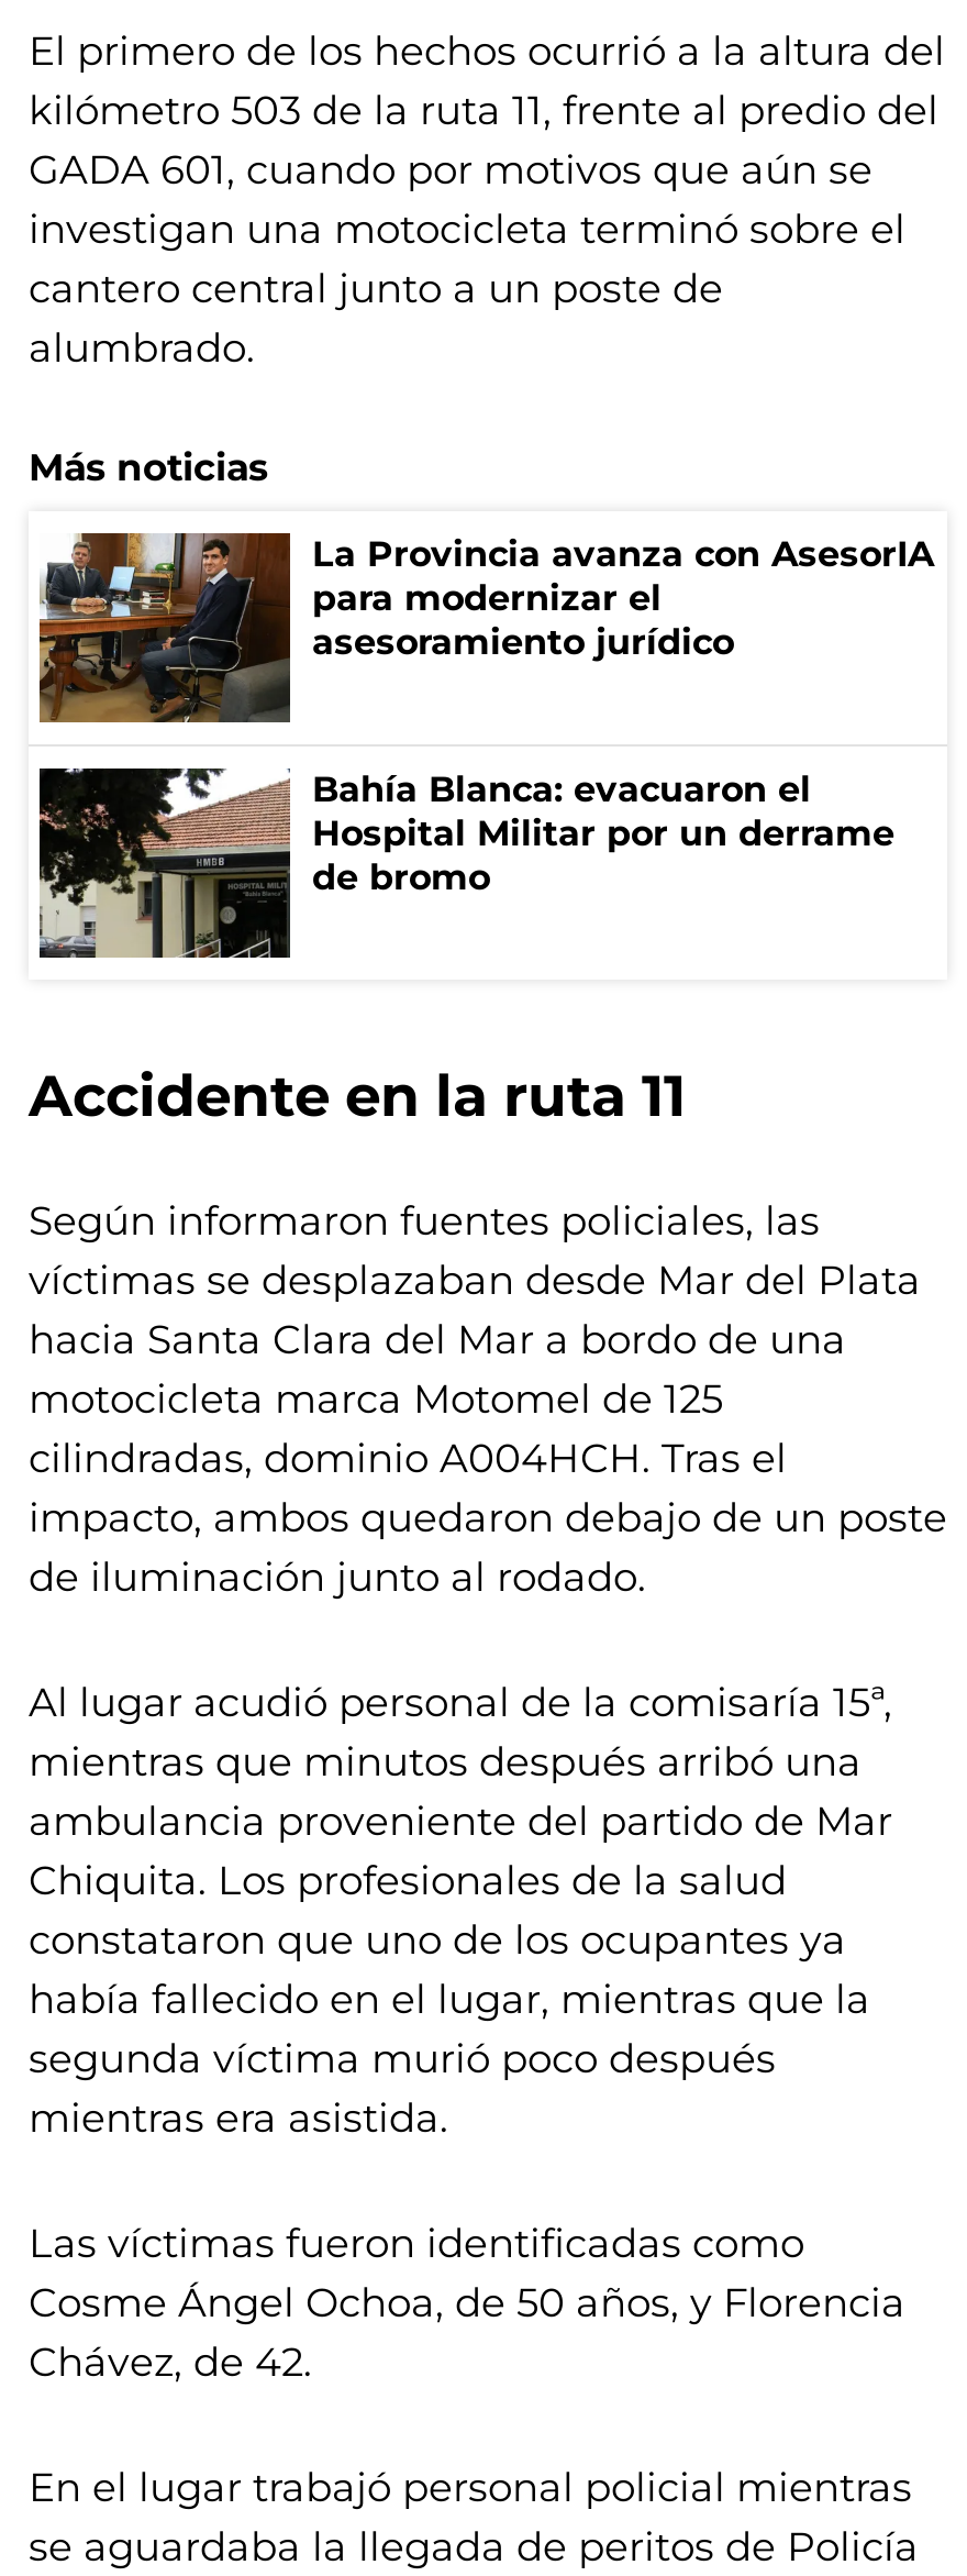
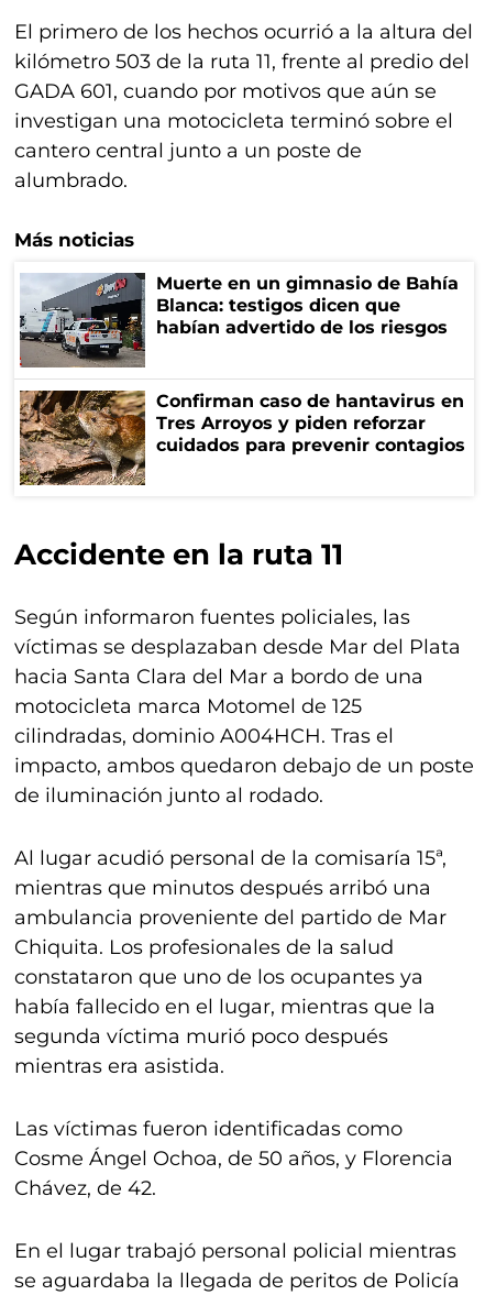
[37,531,934,722] [image] | La Provincia avanza con AsesorIA | para modernizar el | asesoramiento jurídico -> [19,272,459,367] [image] | Muerte en un gimnasio de Bahía | Blanca: testigos dicen que | habían advertido de los riesgos
[37,766,894,960] [image] | Bahía Blanca: evacuaron el | Hospital Militar por un derrame | de bromo -> [19,389,465,486] [image] | Confirman caso de hantavirus en | Tres Arroyos y piden reforzar | cuidados para prevenir contagios

